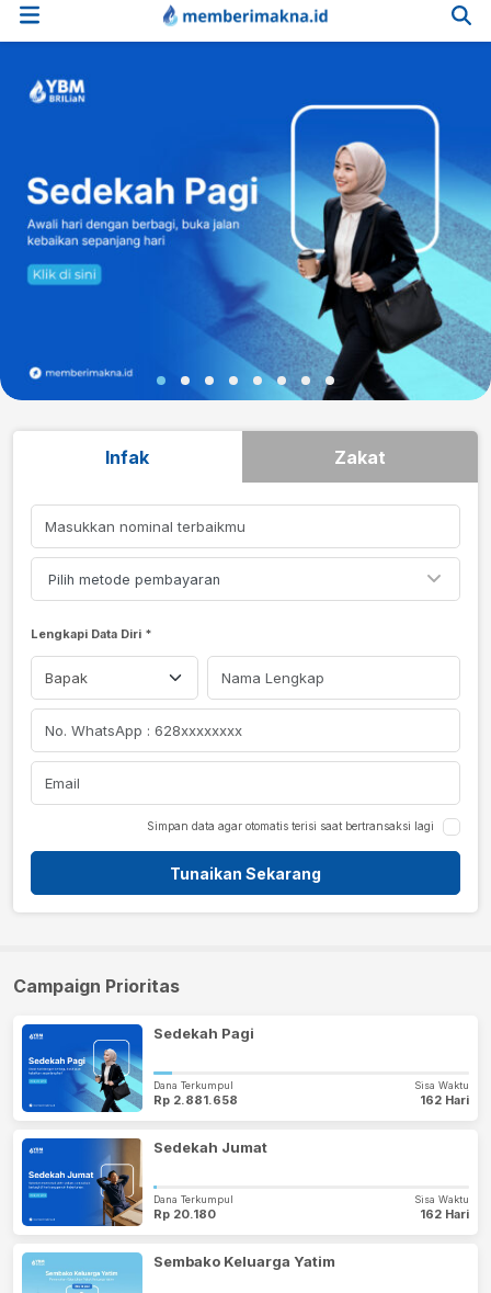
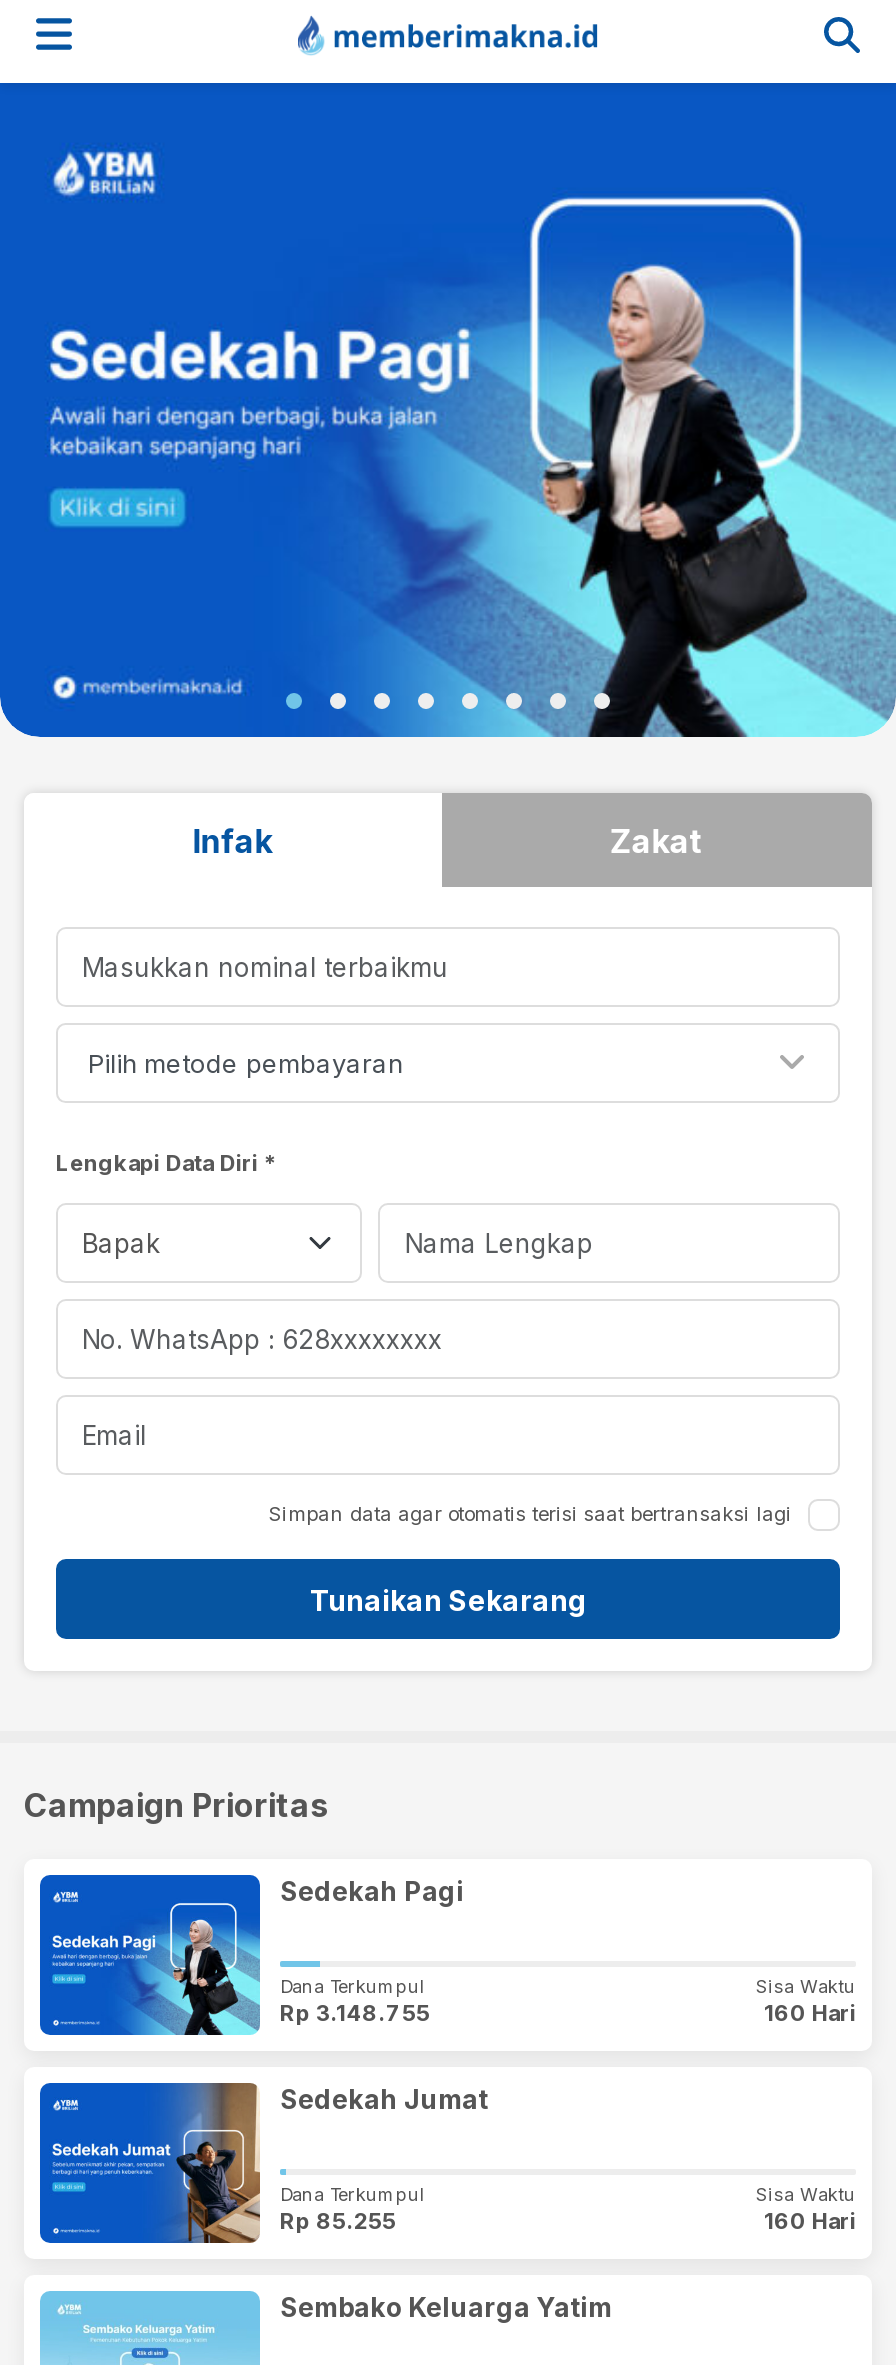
[153,1092,238,1108] Rp 2.881.658 -> [280,1999,430,2027] Rp 3.148.755
[420,1092,469,1108] 162 Hari -> [764,1999,856,2027] 160 Hari
[153,1206,216,1222] Rp 20.180 -> [280,2207,396,2235] Rp 85.255
[420,1206,469,1222] 162 Hari -> [764,2207,856,2235] 160 Hari

